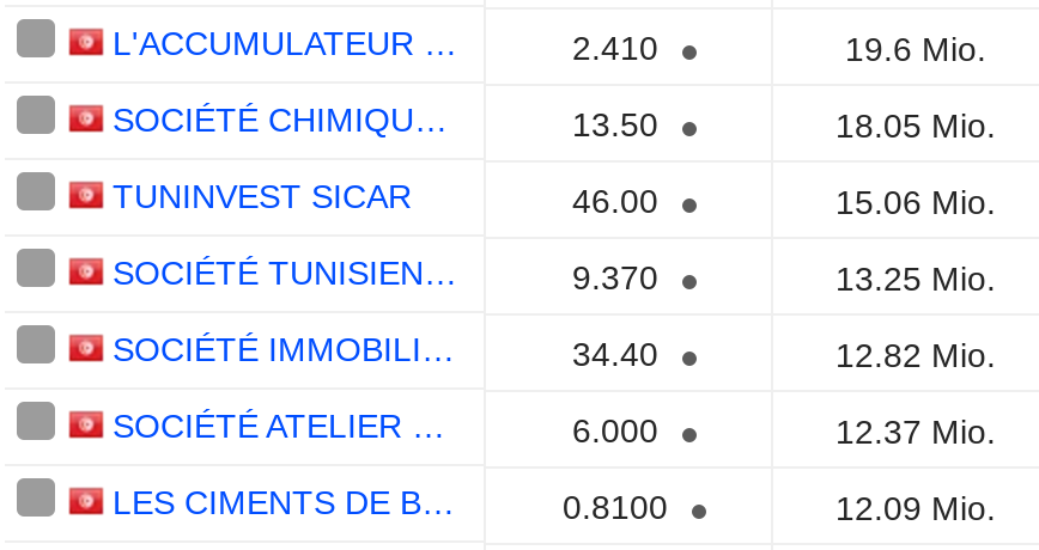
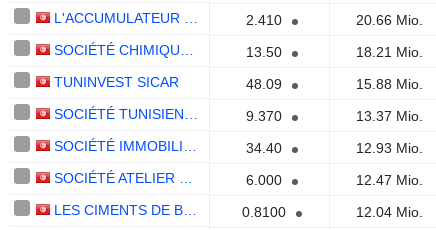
[845,30,986,68] 19.6 Mio. -> [356,12,423,28] 20.66 Mio.
[836,106,996,145] 18.05 Mio. -> [356,44,423,60] 18.21 Mio.
[572,183,658,221] 46.00 -> [246,76,282,92] 48.09
[836,183,996,221] 15.06 Mio. -> [356,76,423,92] 15.88 Mio.
[836,259,996,298] 13.25 Mio. -> [356,108,423,124] 13.37 Mio.
[836,336,996,374] 12.82 Mio. -> [356,140,423,156] 12.93 Mio.
[836,412,996,451] 12.37 Mio. -> [356,172,423,188] 12.47 Mio.
[836,489,996,527] 12.09 Mio. -> [356,204,423,220] 12.04 Mio.

